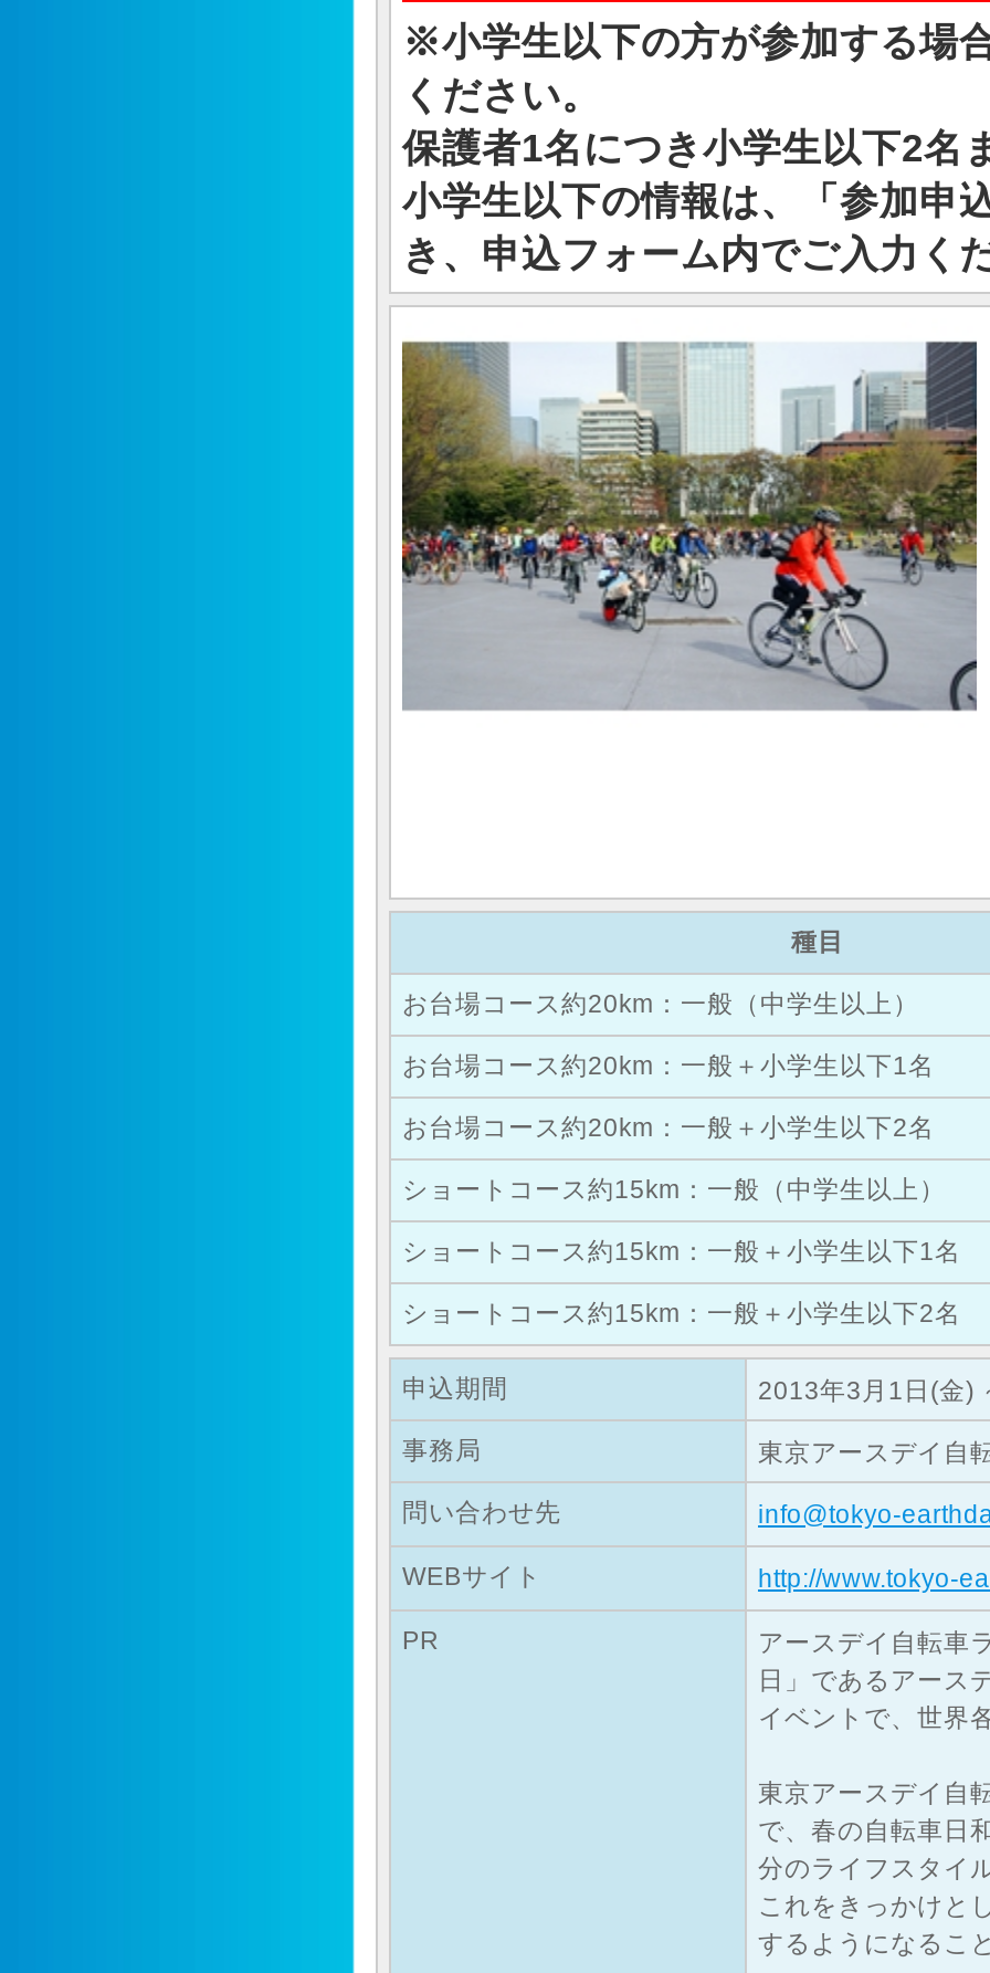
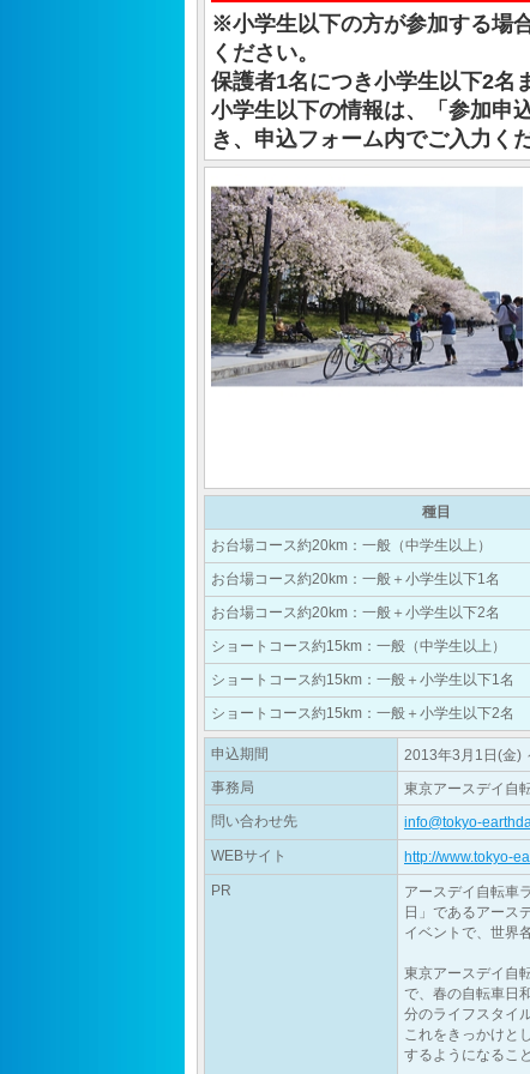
[400,340,979,712] [image] -> [210,186,524,385] [image]

